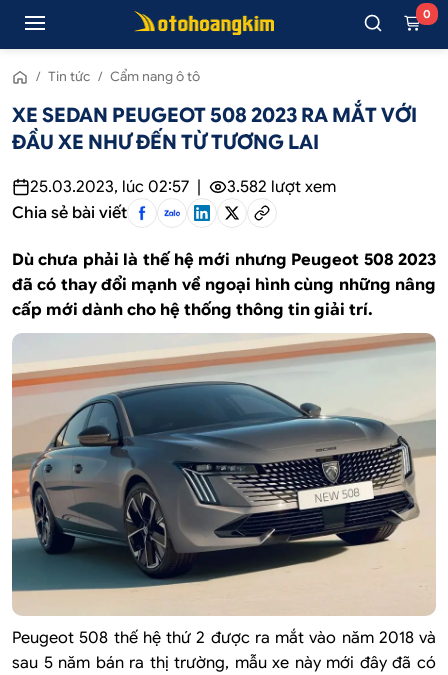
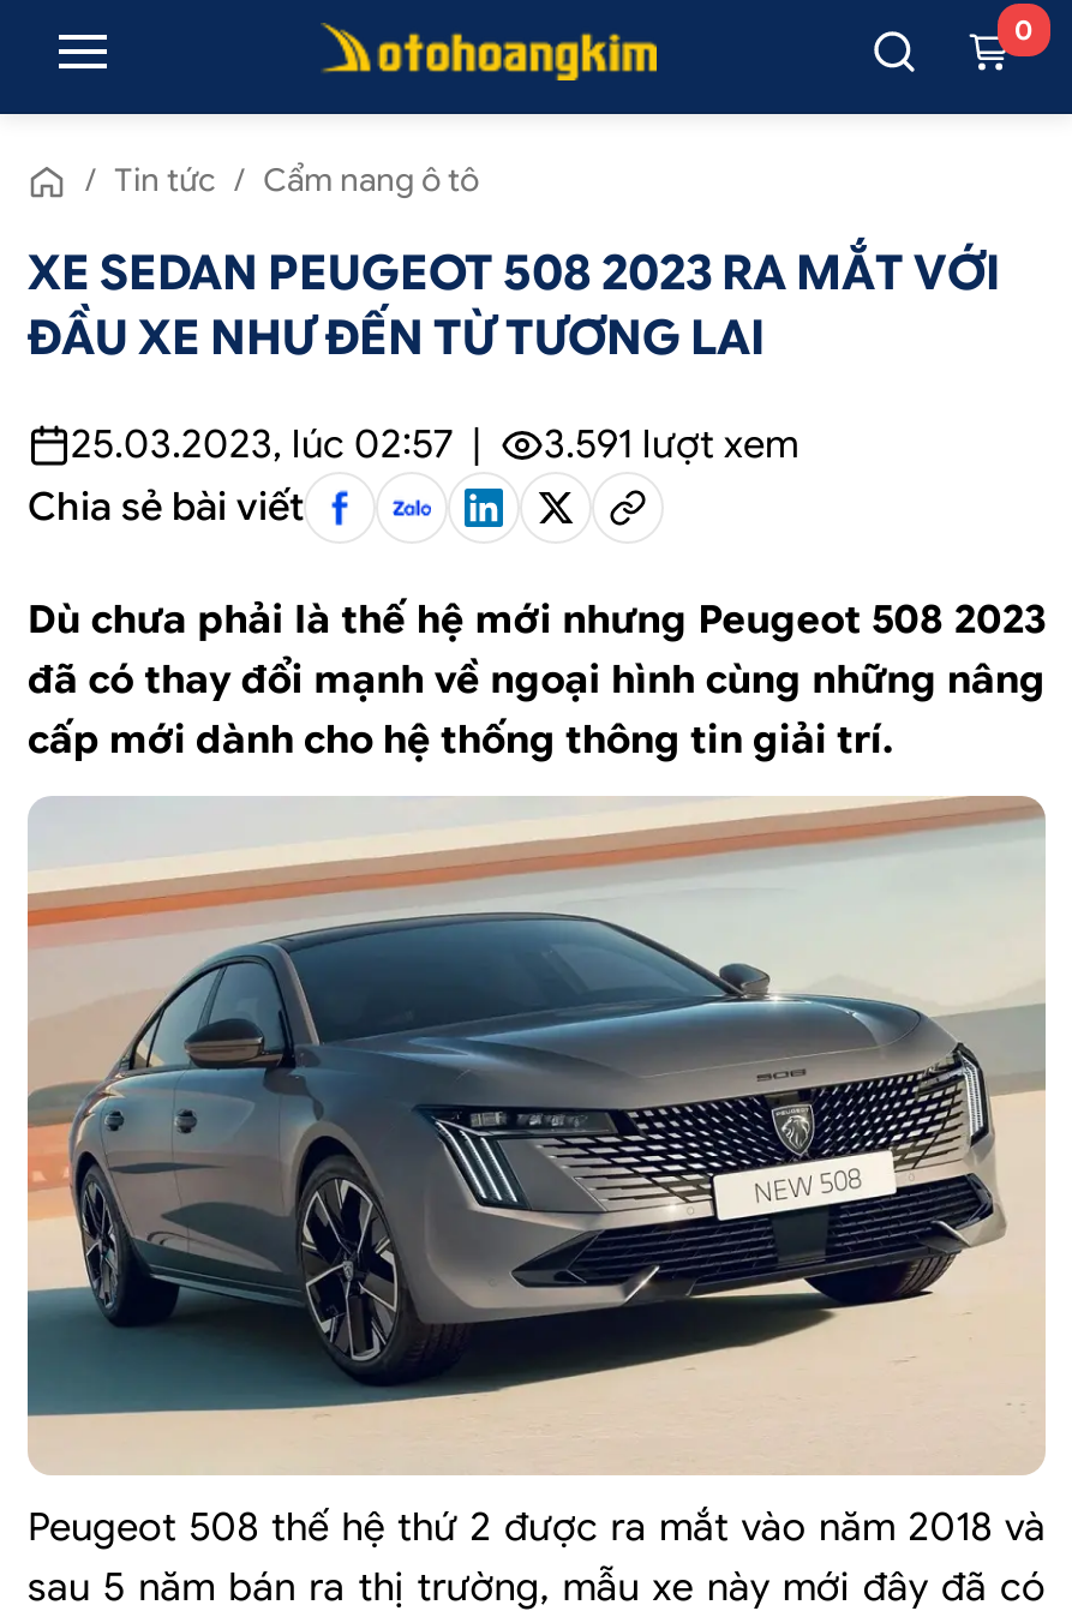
[227,177,336,197] 3.582 lượt xem -> [544,421,798,469] 3.591 lượt xem

